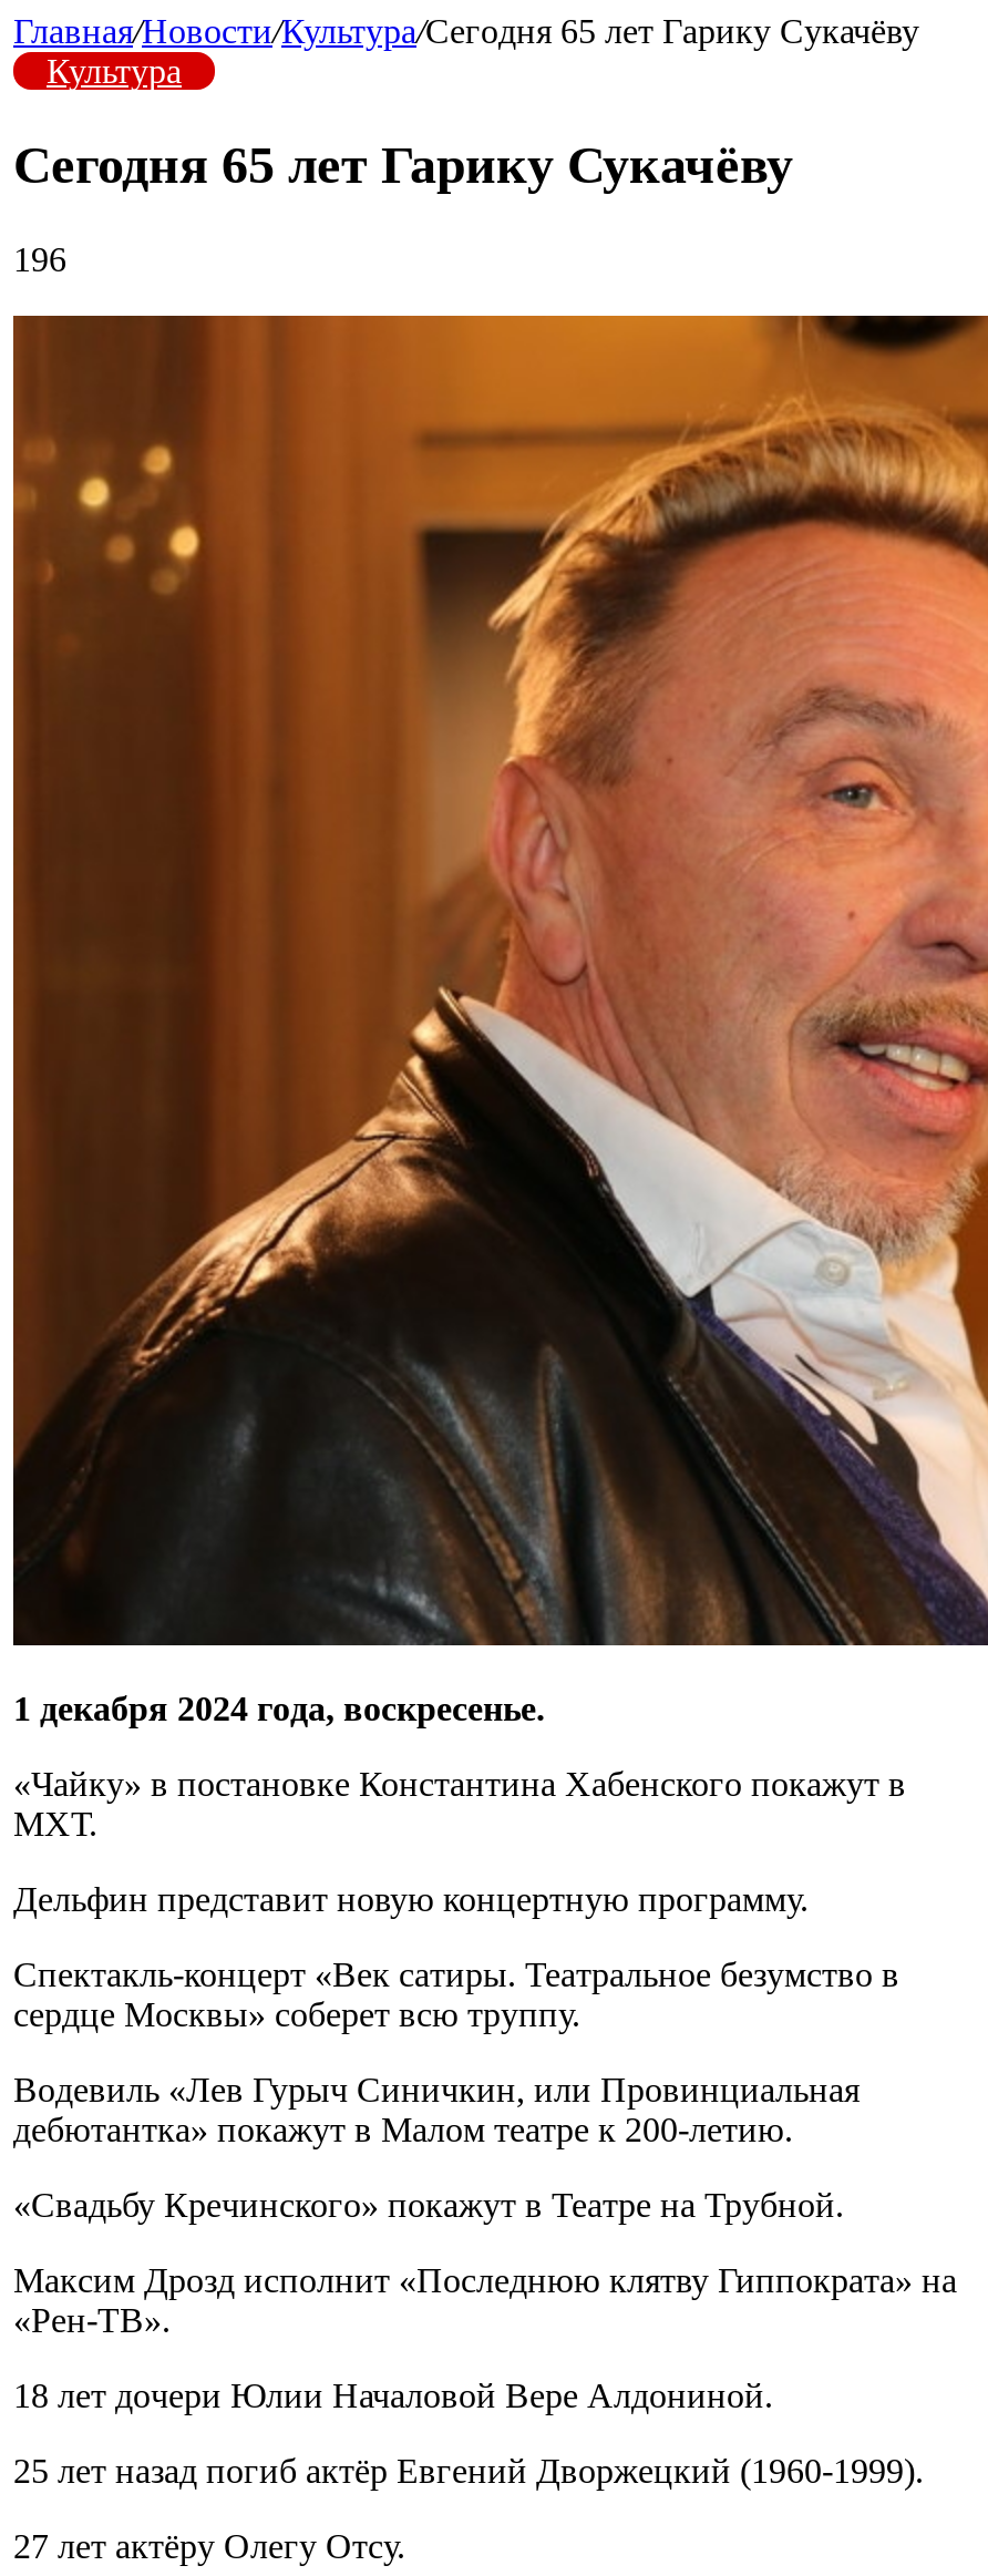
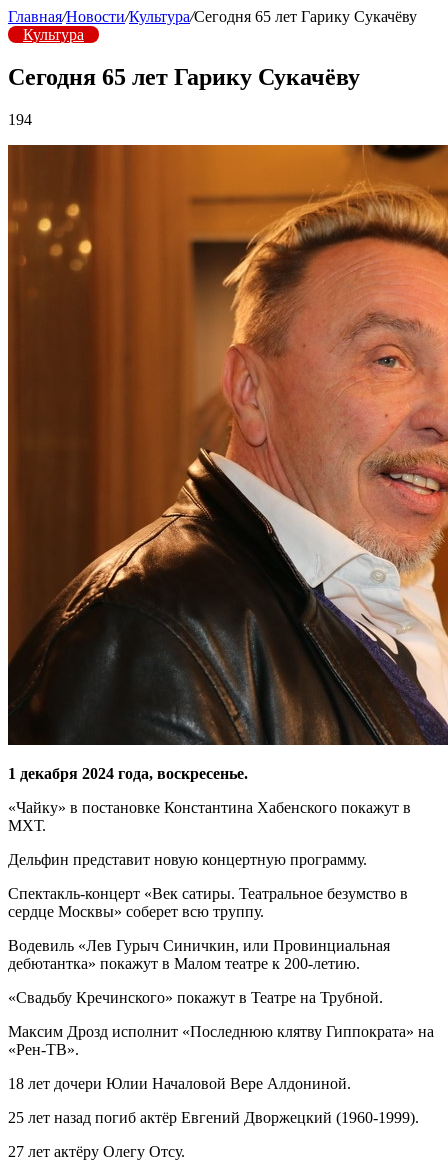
[13,240,66,278] 196 -> [8,111,32,128] 194

